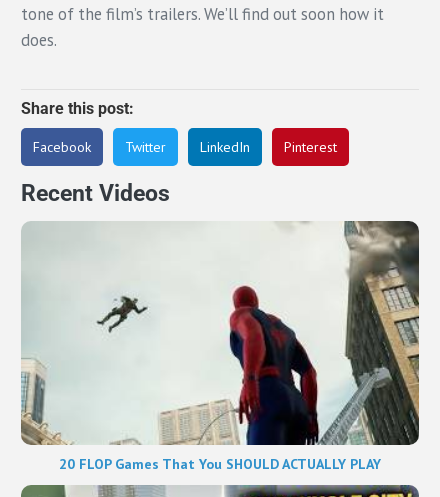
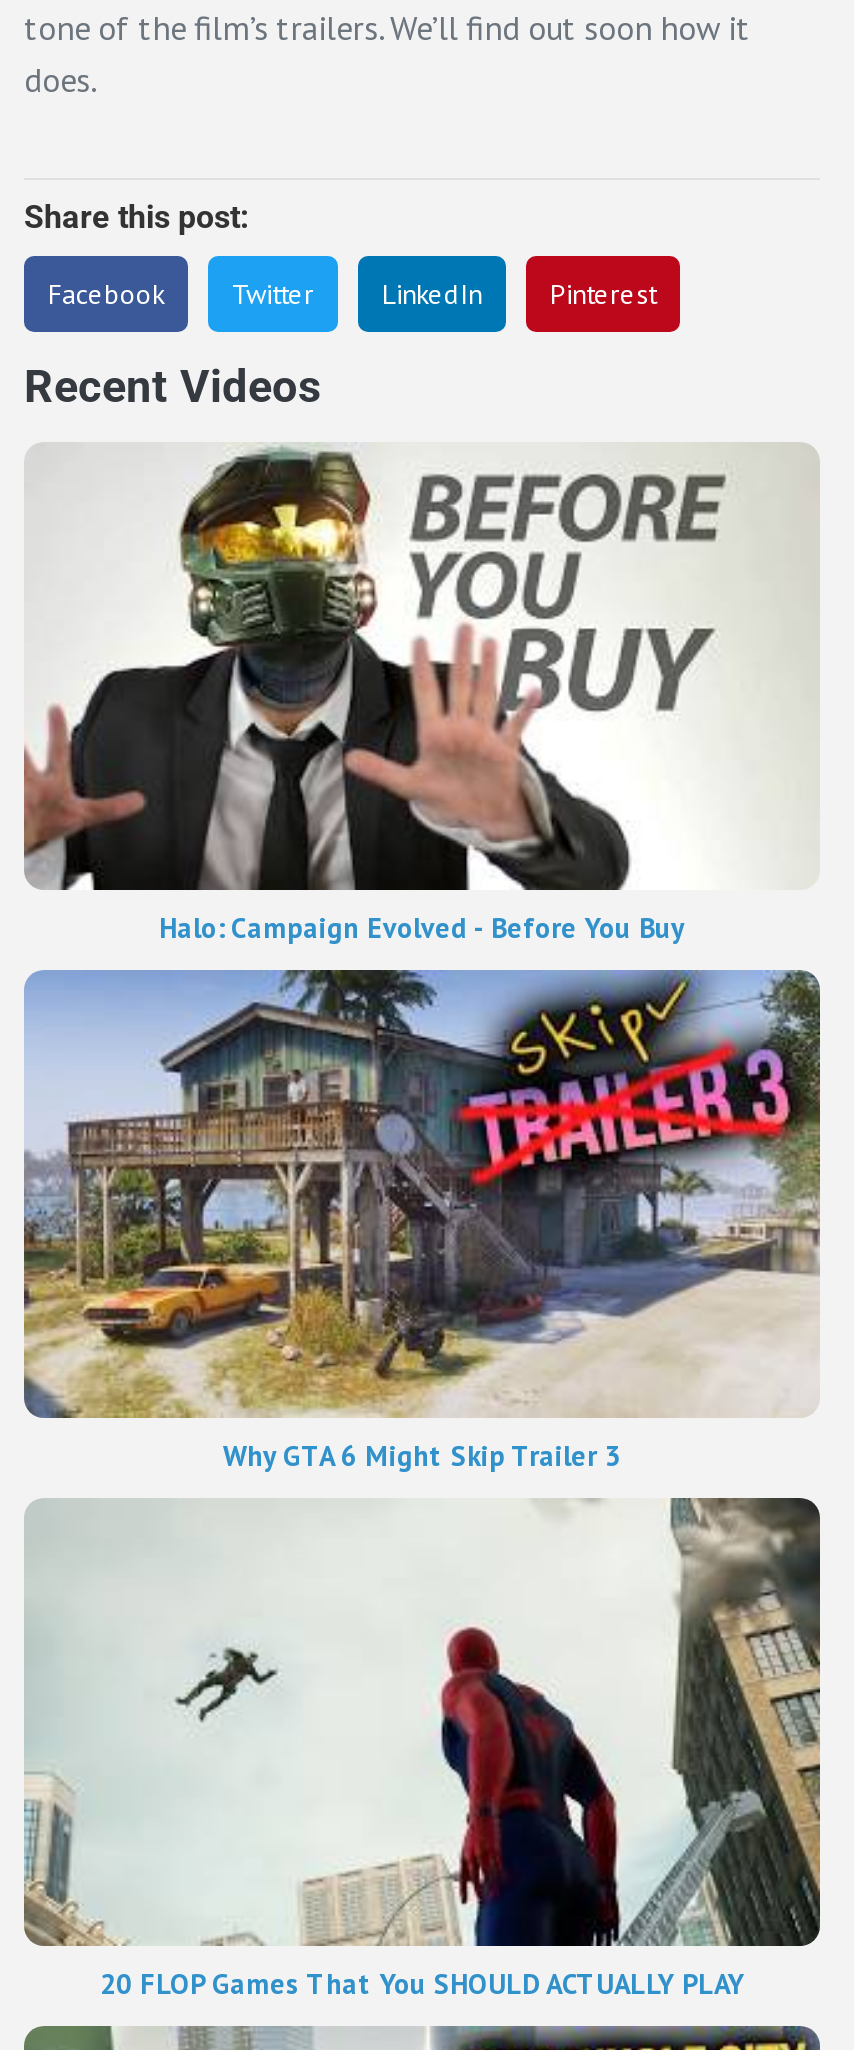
none -> [22,444,820,946] [image] | Halo: Campaign Evolved - Before You Buy
none -> [24,968,820,1474] [image] | Why GTA 6 Might Skip Trailer 3

